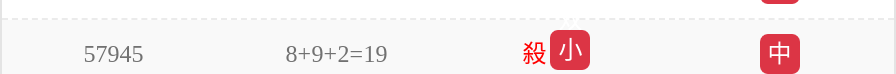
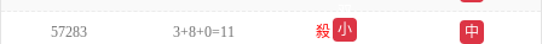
[84,40,144,68] 57945 -> [51,24,87,40] 57283
[286,40,388,68] 8+9+2=19 -> [173,24,234,40] 3+8+0=11

